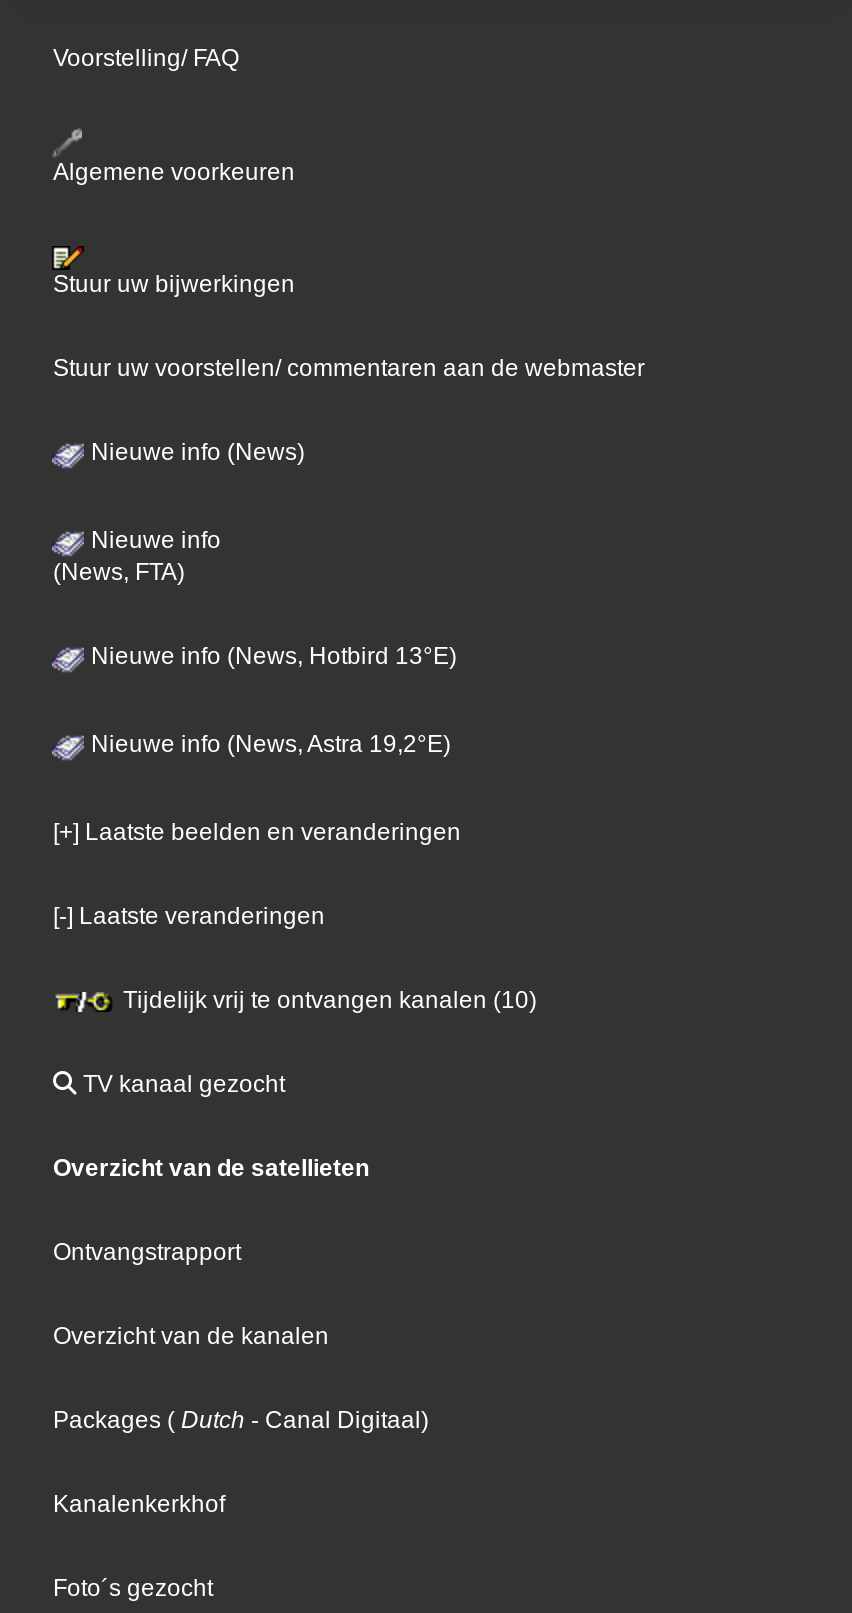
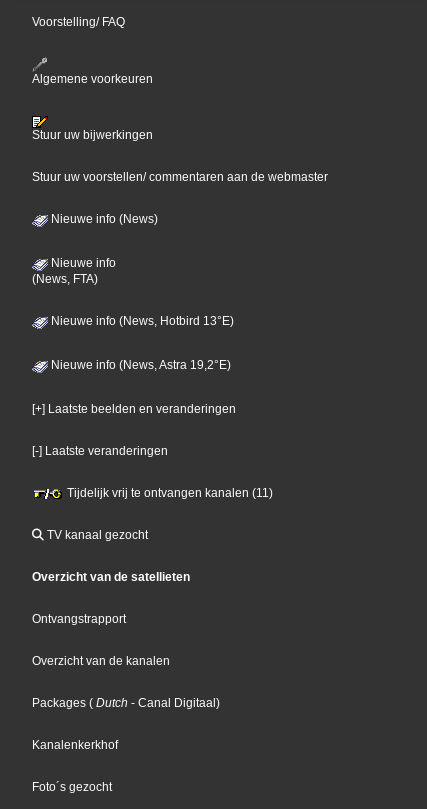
[117,986,537,1014] Tijdelijk vrij te ontvangen kanalen (10) -> [64,486,273,500] Tijdelijk vrij te ontvangen kanalen (11)

